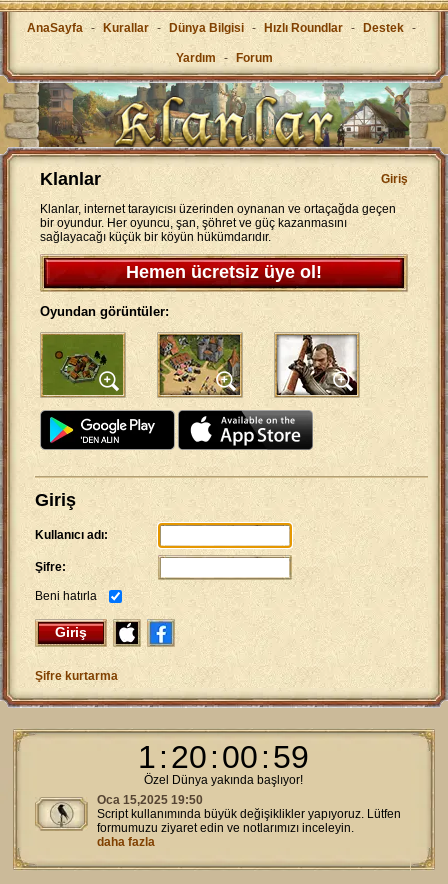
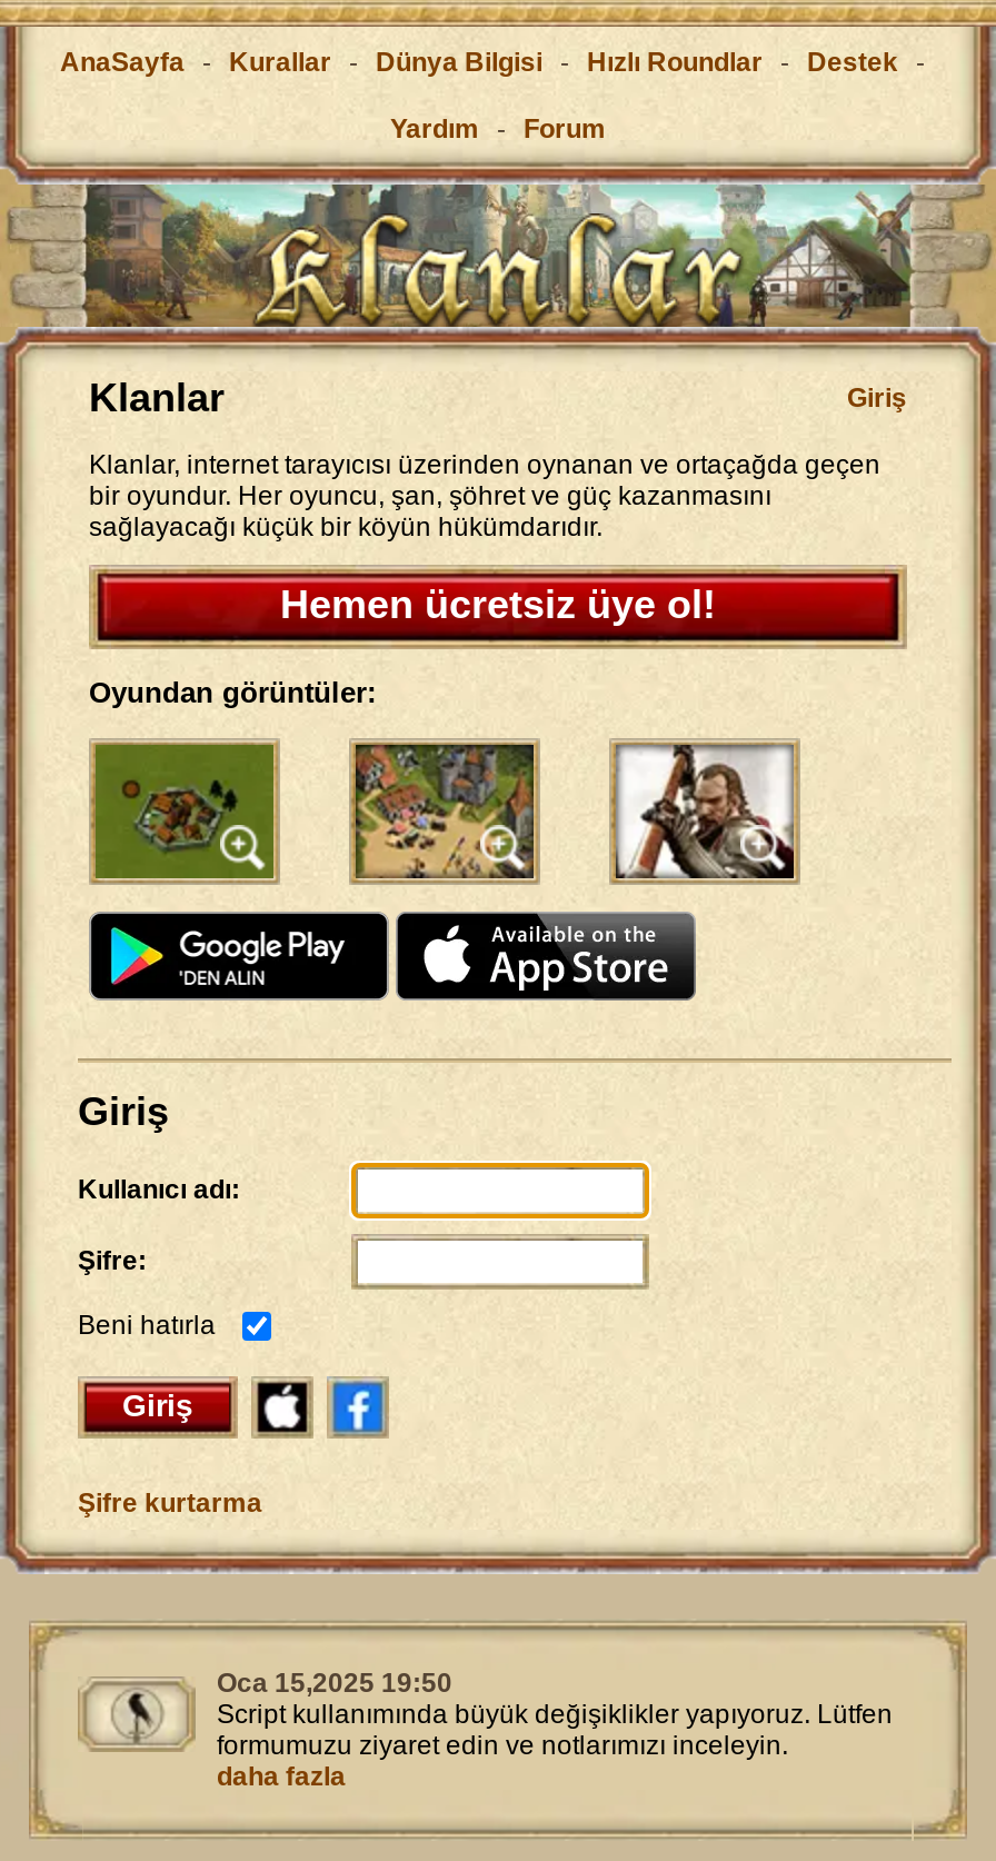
[138,739,309,787] 1 : 20 : 00 : 59 | Özel Dünya yakında başlıyor! -> none

